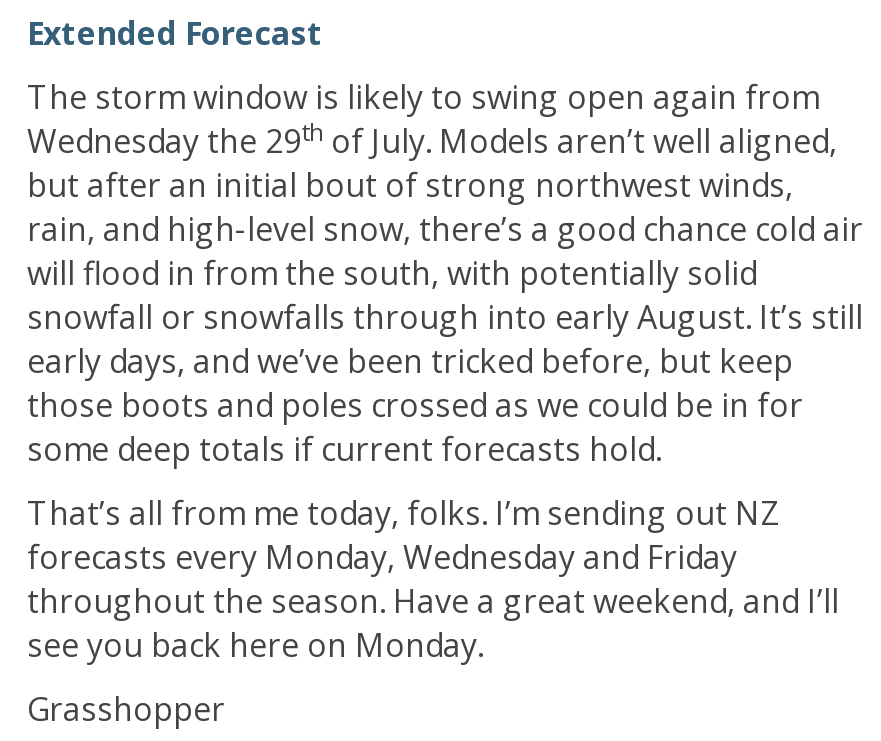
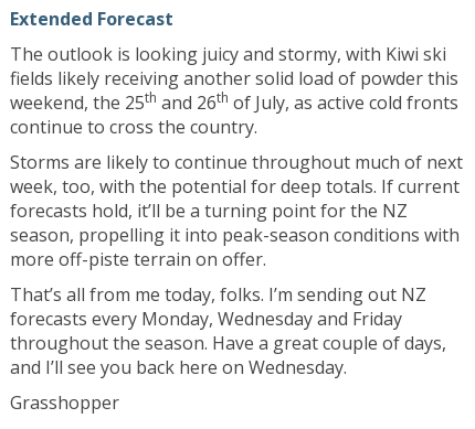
[27,75,863,471] The storm window is likely to swing open again from | Wednesday the 29th of July. Models aren’t well aligned, | but after an initial bout of strong northwest winds, | rain, and high-level snow, there’s a good chance cold air | will flood in from the south, with potentially solid | snowfall or snowfalls through into early August. It’s still | early days, and we’ve been tricked before, but keep | those boots and poles crossed as we could be in for | some deep totals if current forecasts hold. -> [10,42,463,271] The outlook is looking juicy and stormy, with Kiwi ski | fields likely receiving another solid load of powder this | weekend, the 25th and 26th of July, as active cold fronts | continue to cross the country. | Storms are likely to continue throughout much of next | week, too, with the potential for deep totals. If current | forecasts hold, it’ll be a turning point for the NZ | season, propelling it into peak-season conditions with | more off-piste terrain on offer.
[27,579,839,667] throughout the season. Have a great weekend, and I’ll | see you back here on Monday. -> [10,331,446,379] throughout the season. Have a great couple of days, | and I’ll see you back here on Wednesday.

